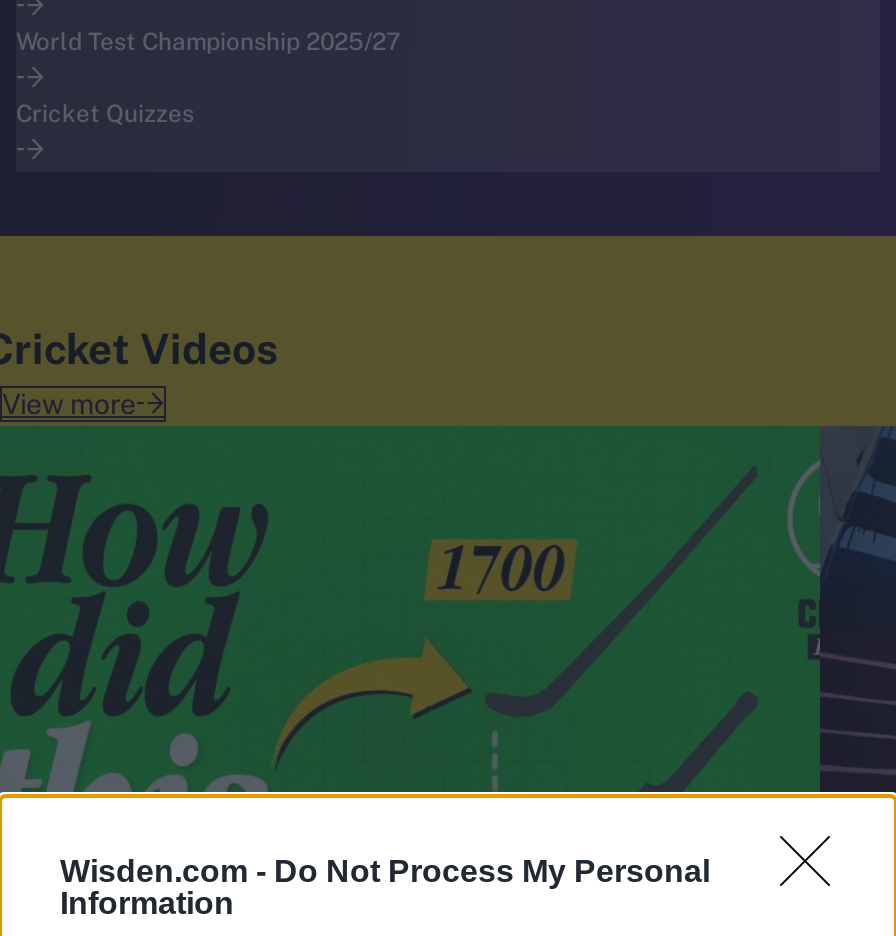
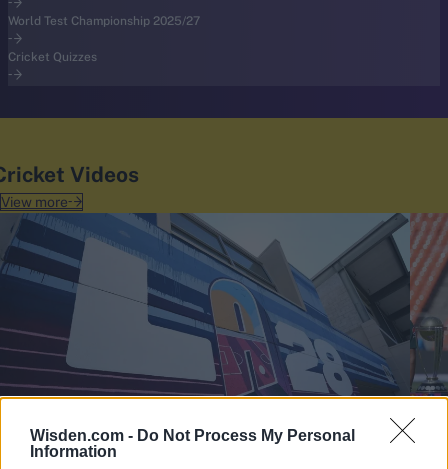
[6,426,890,792] [image] -> [3,213,445,396] [image]

